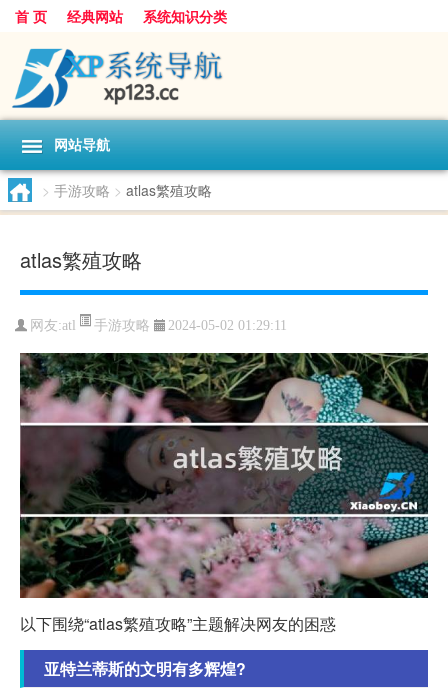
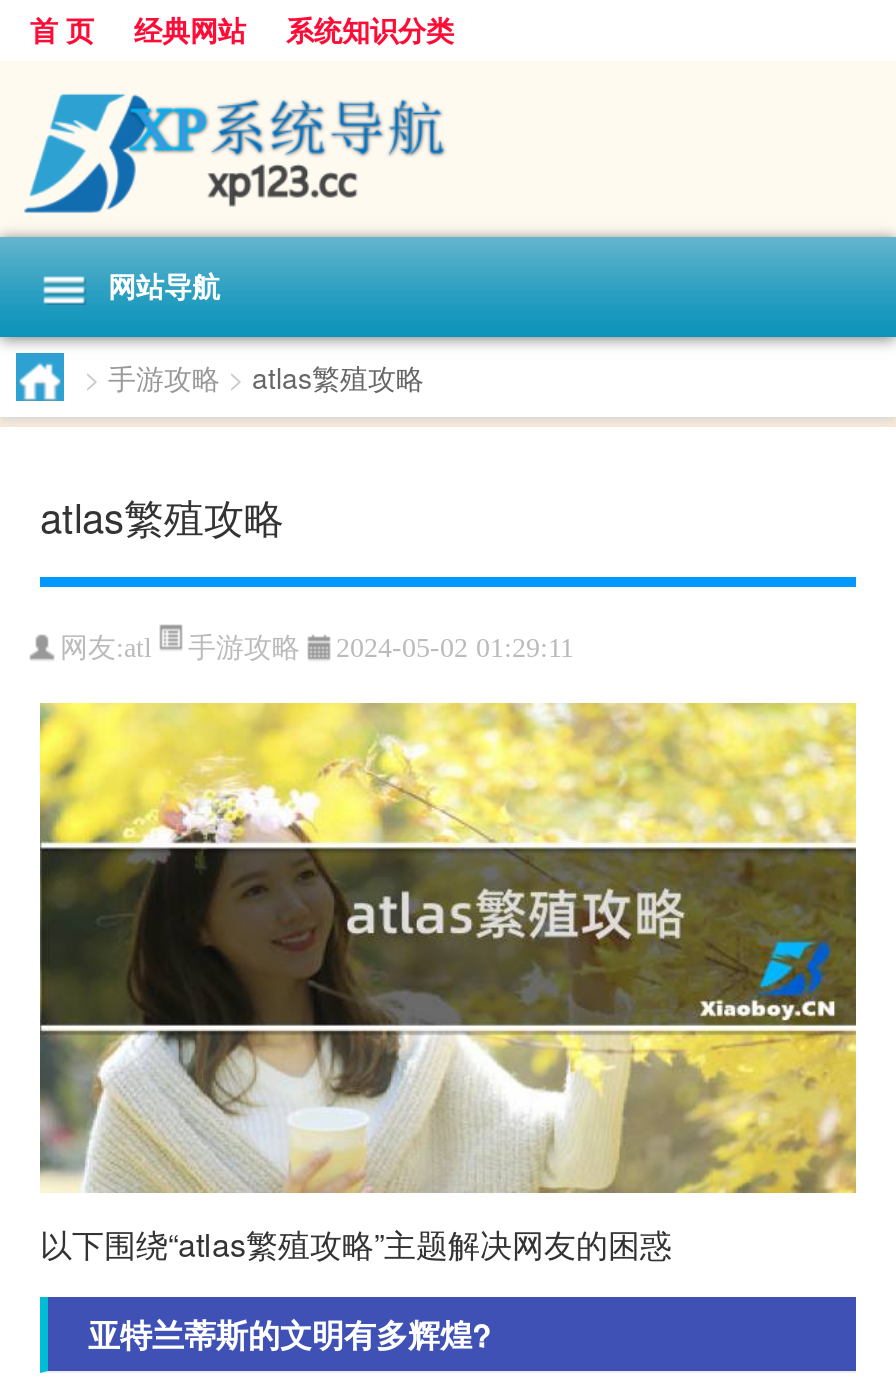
[19,352,429,599] [image] -> [38,701,858,1195] [image]

